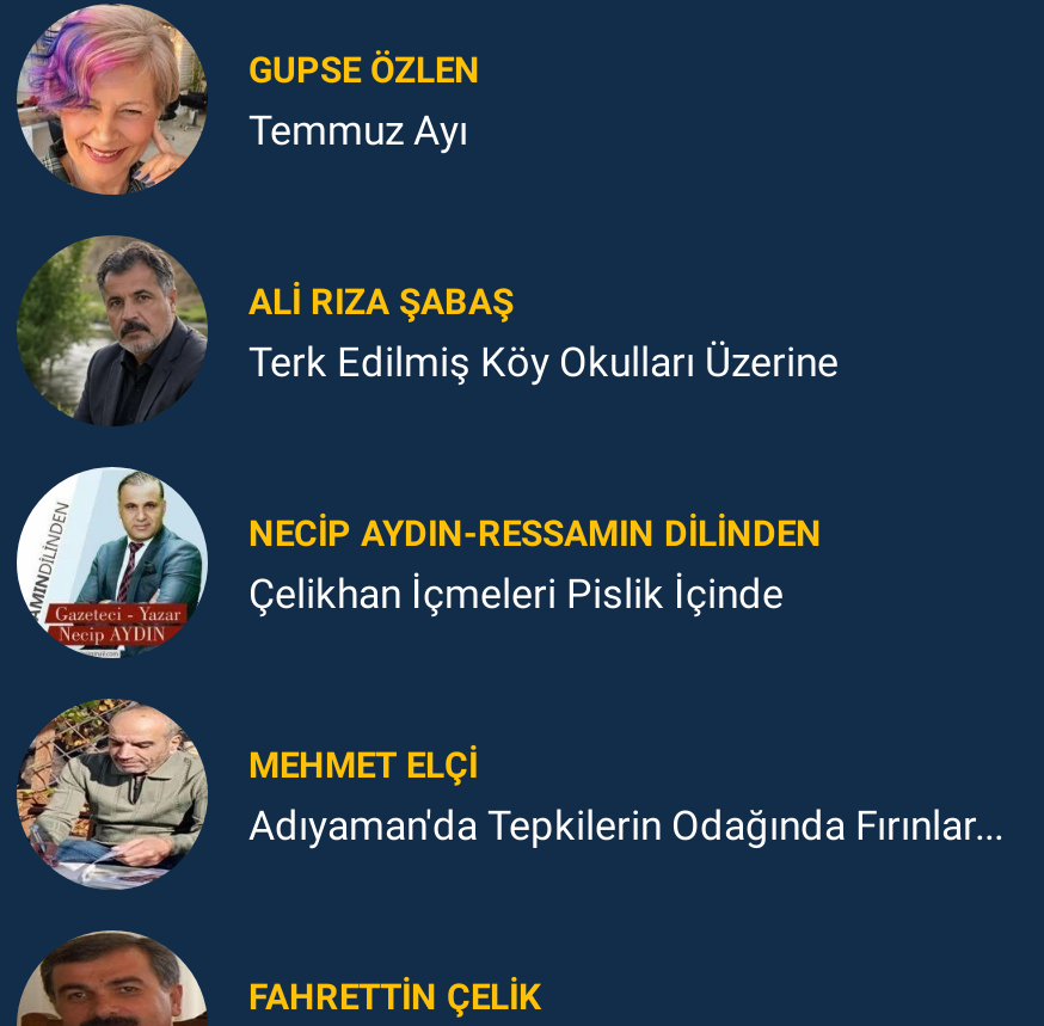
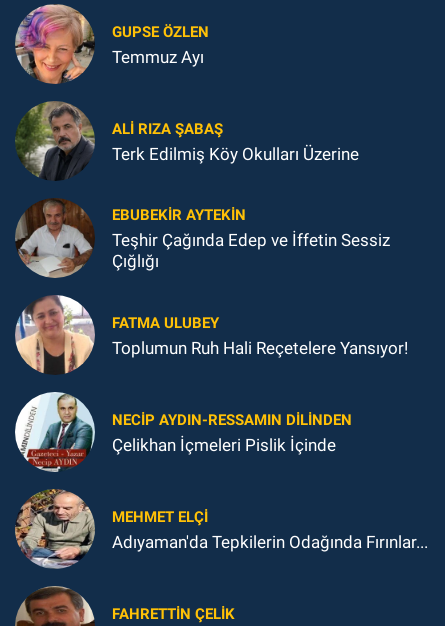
none -> [15,198,408,358] [image] | EBUBEKIR AYTEKIN | Teşhir Çağında Edep ve İffetin Sessiz | Çığlığı | FATMA ULUBEY | Toplumun Ruh Hali Reçetelere Yansıyor!
none -> [15,295,94,373] [image]

